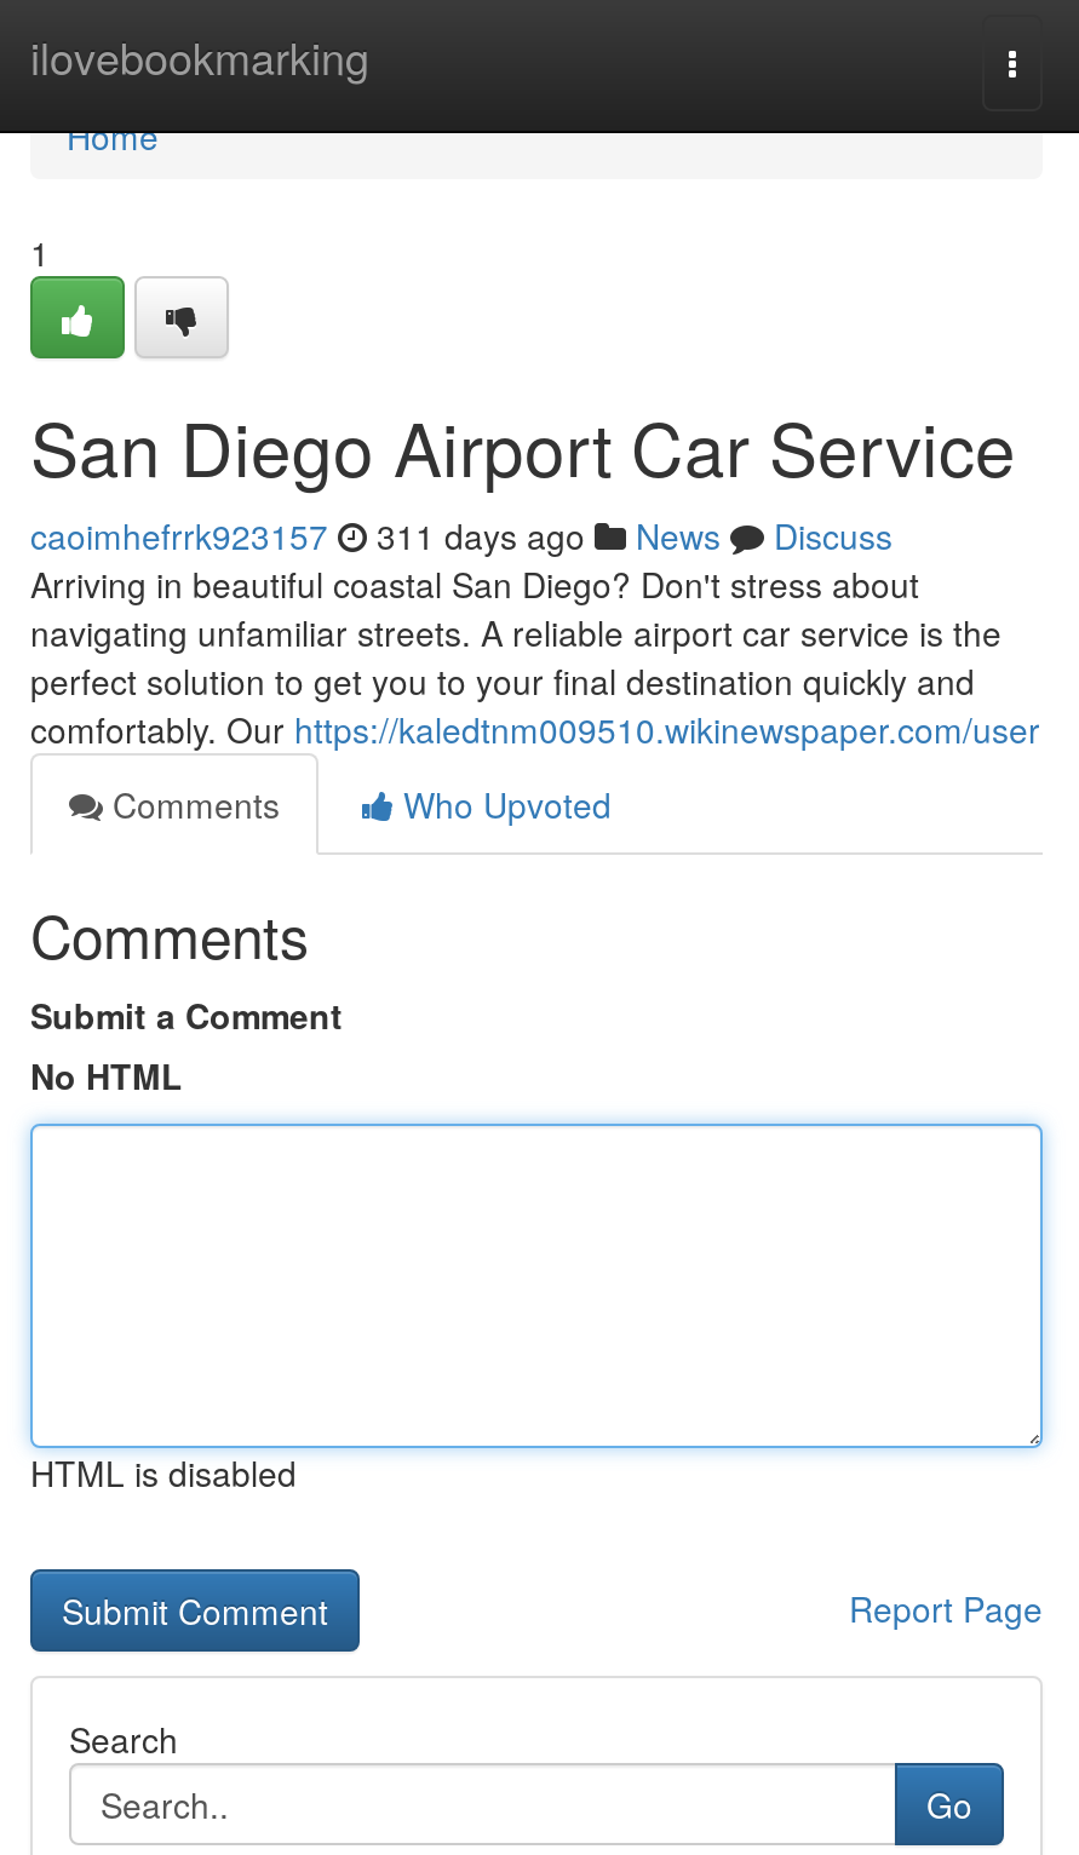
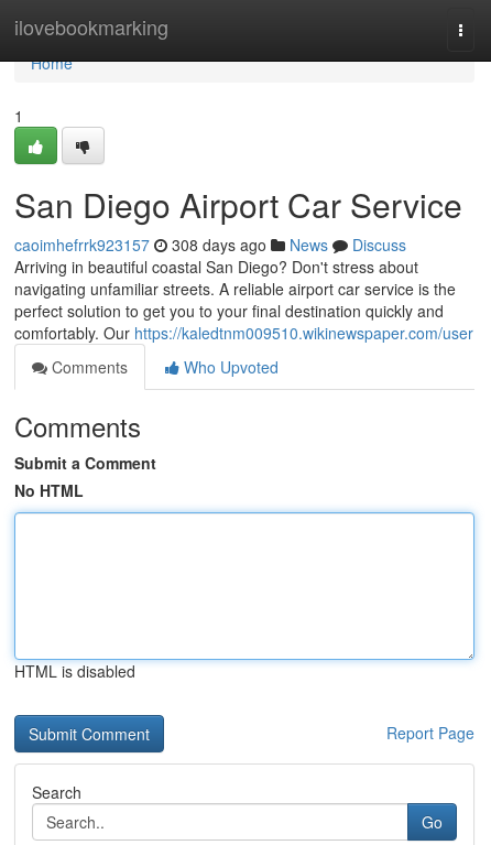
[30,511,893,559] caoimhefrrk923157 311 days ago News Discuss -> [14,234,406,256] caoimhefrrk923157 308 days ago News Discuss

